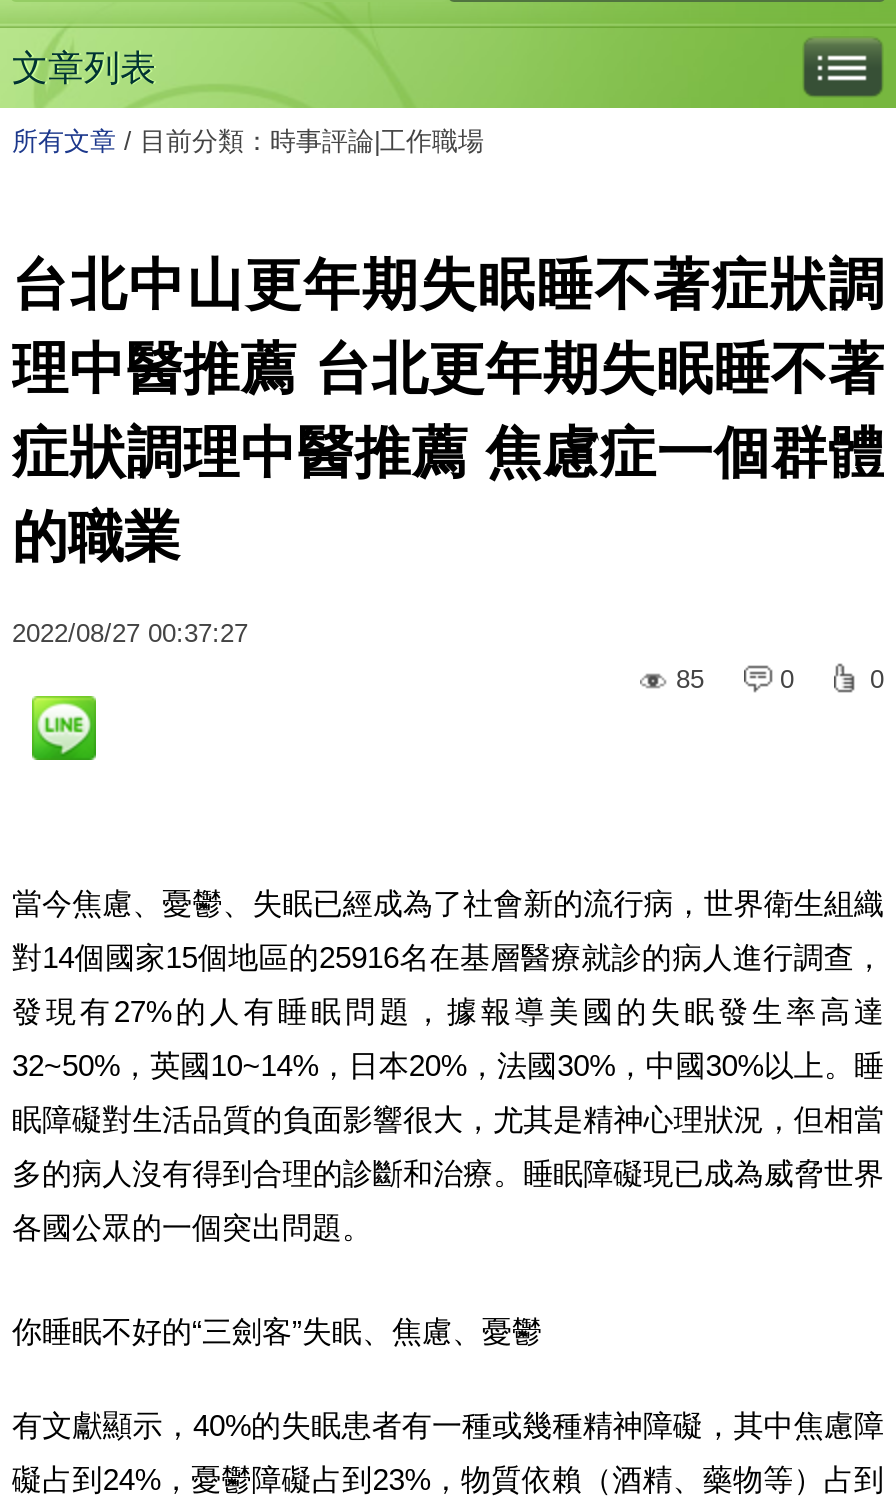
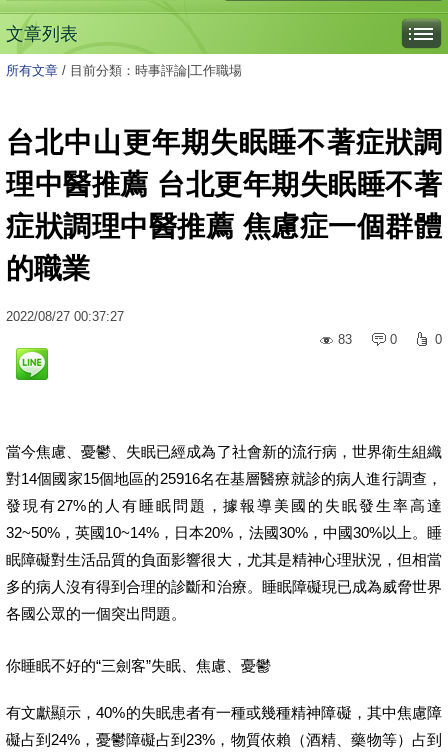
[676,664,704,694] 85 -> [338,332,352,347] 83

